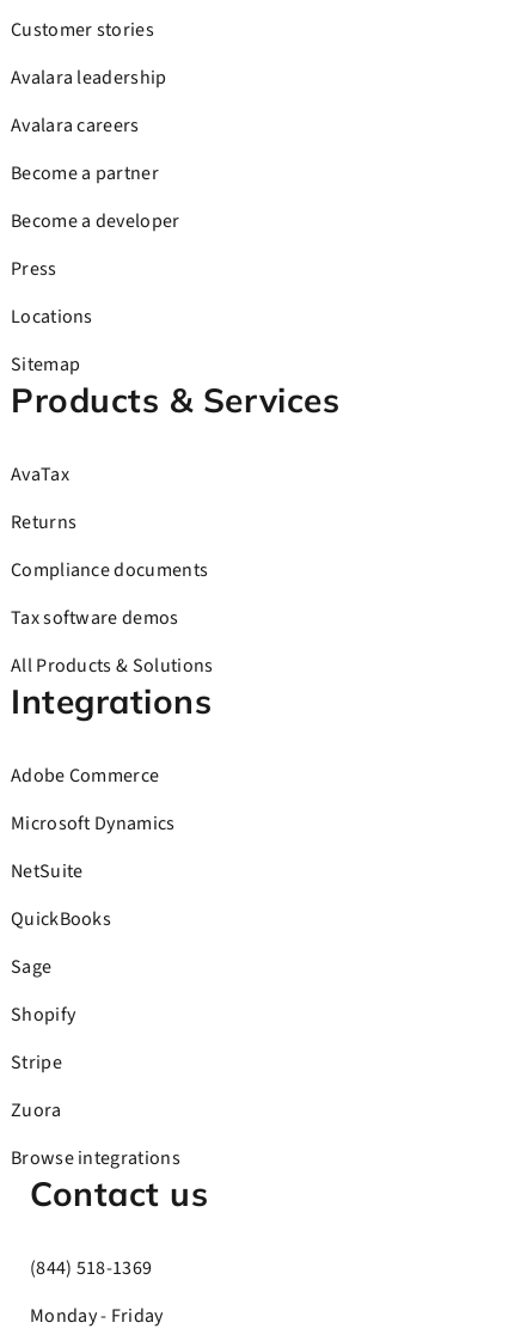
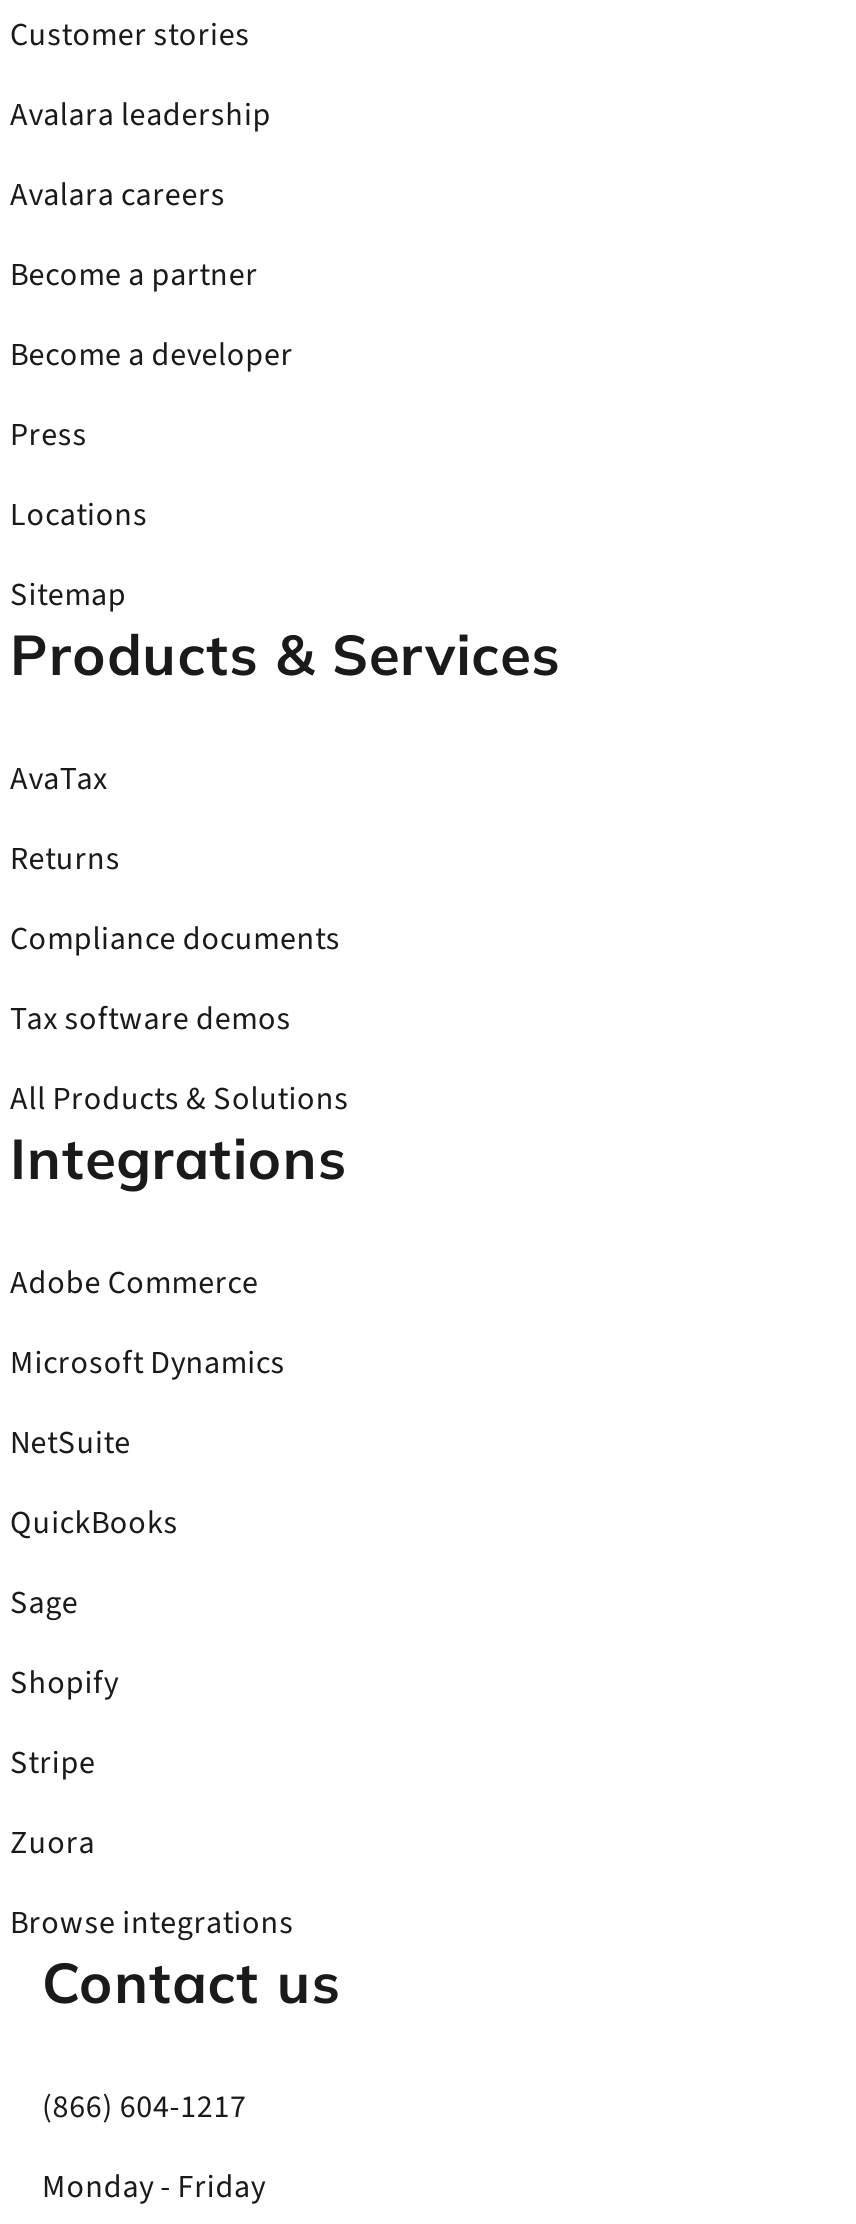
[30,1255,152,1281] (844) 518-1369 -> [42,2085,247,2129] (866) 604-1217

